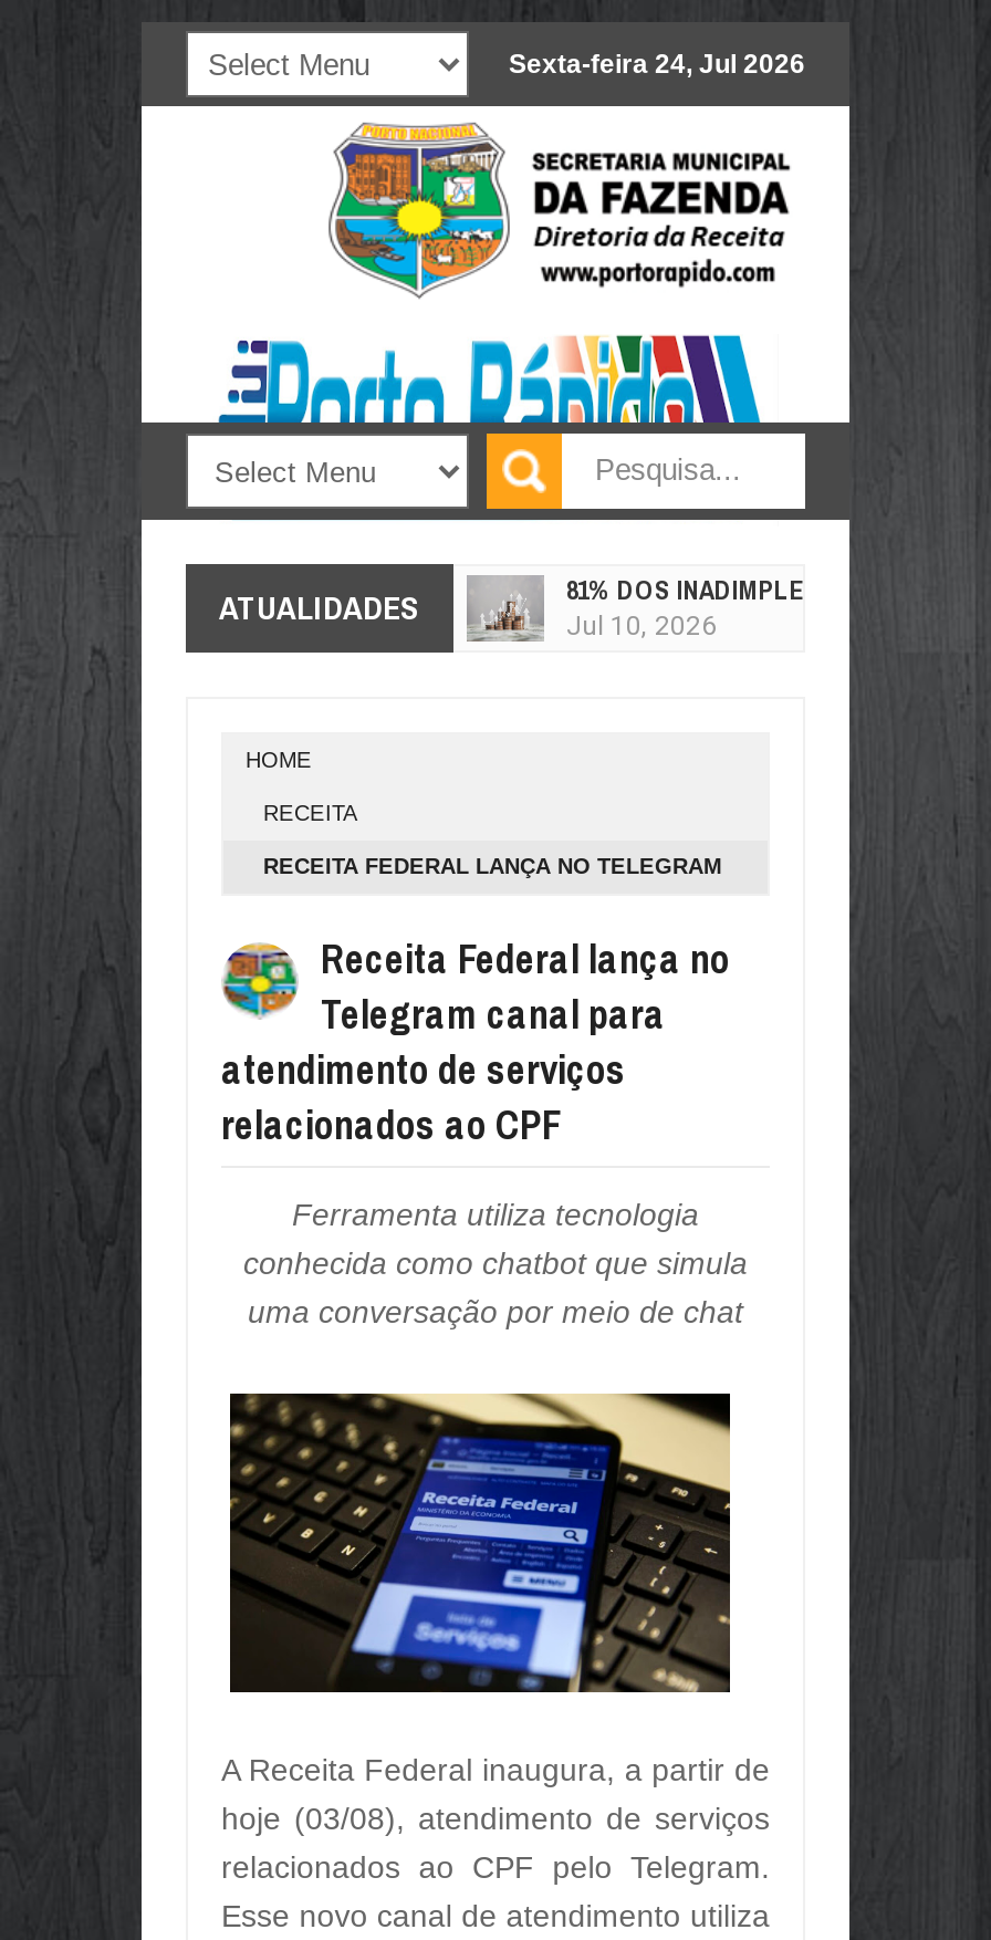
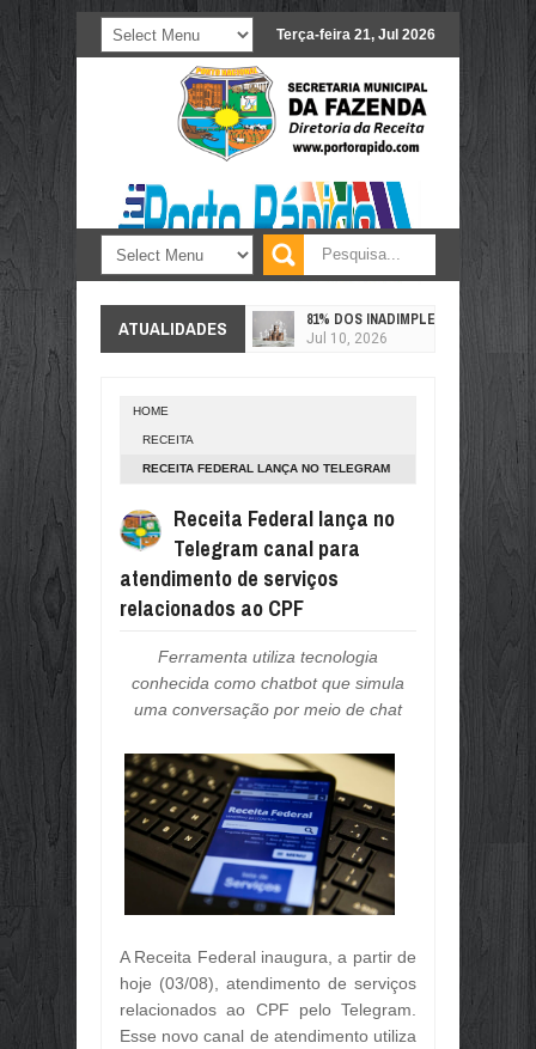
[509,49,805,80] Sexta-feira 24, Jul 2026 -> [276,26,435,43] Terça-feira 21, Jul 2026

